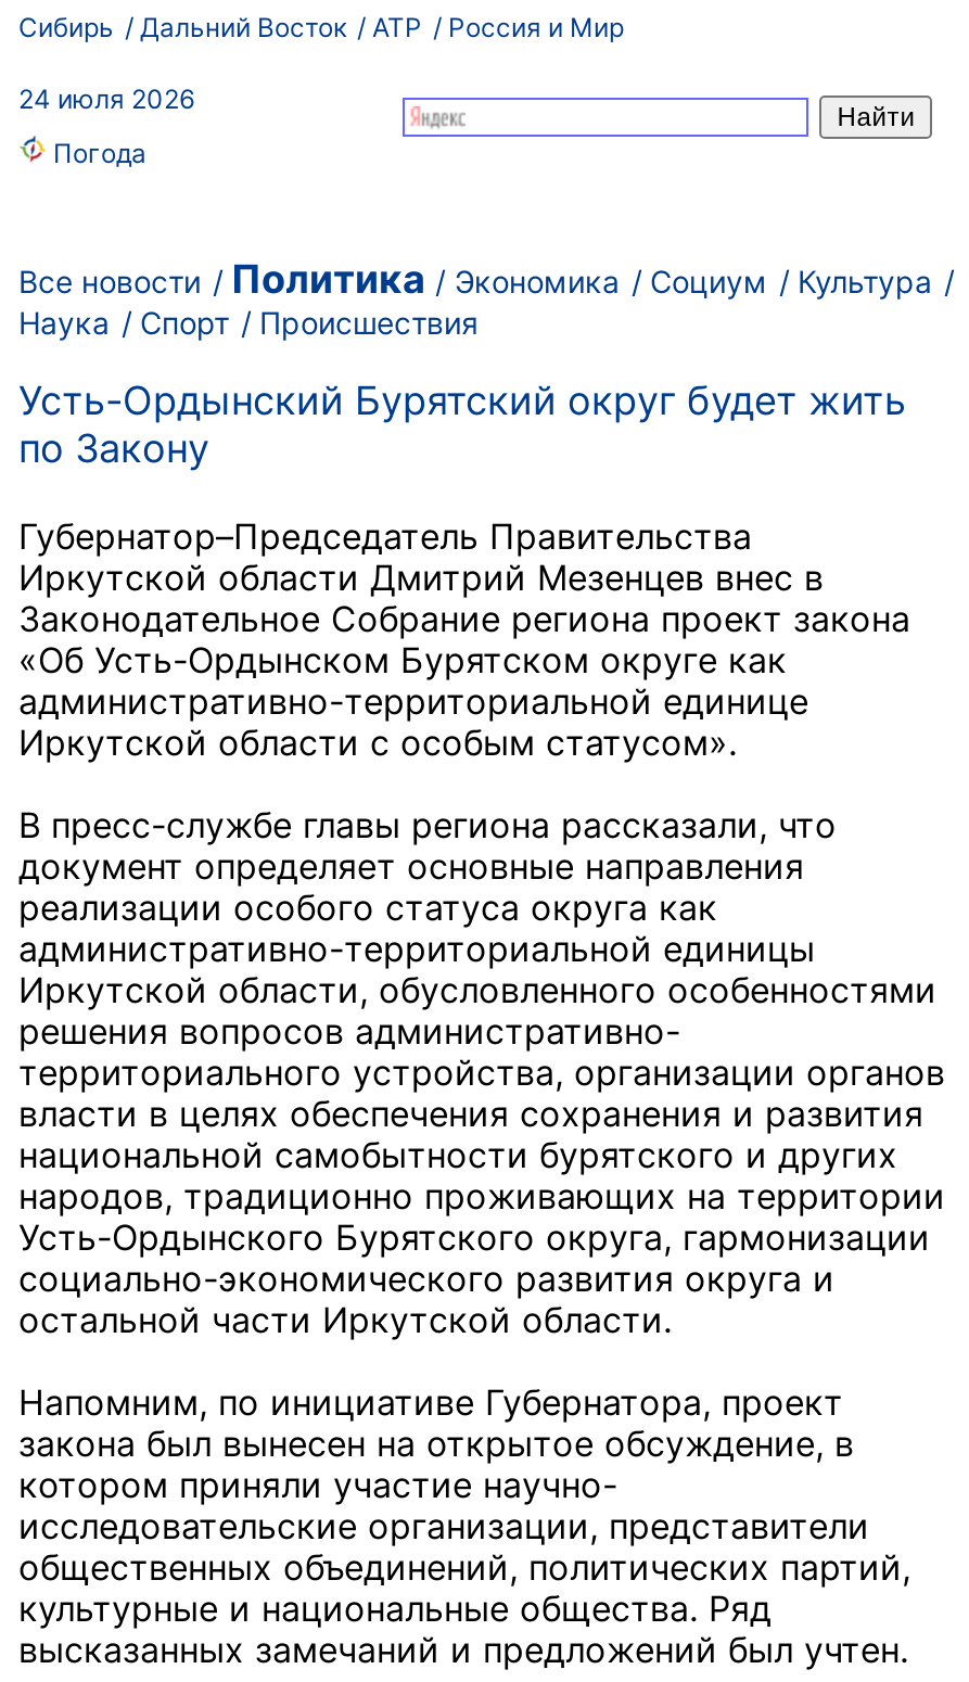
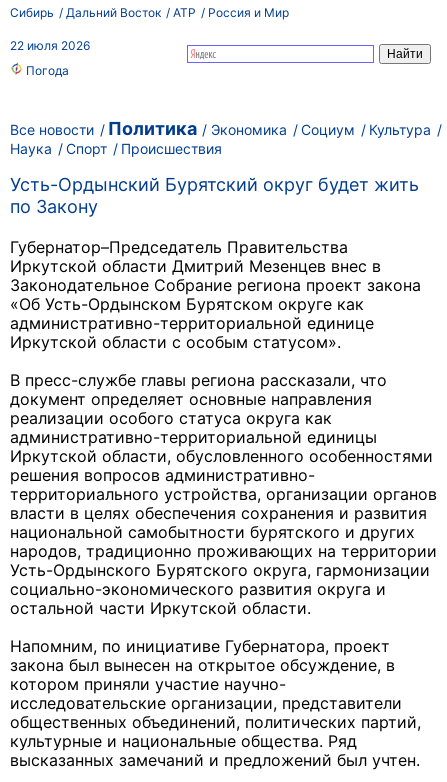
[18,82,194,115] 24 июля 2026 -> [10,38,90,53] 22 июля 2026

